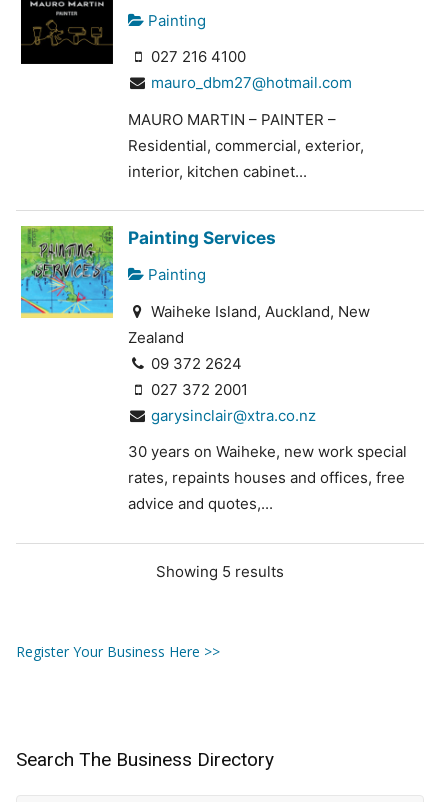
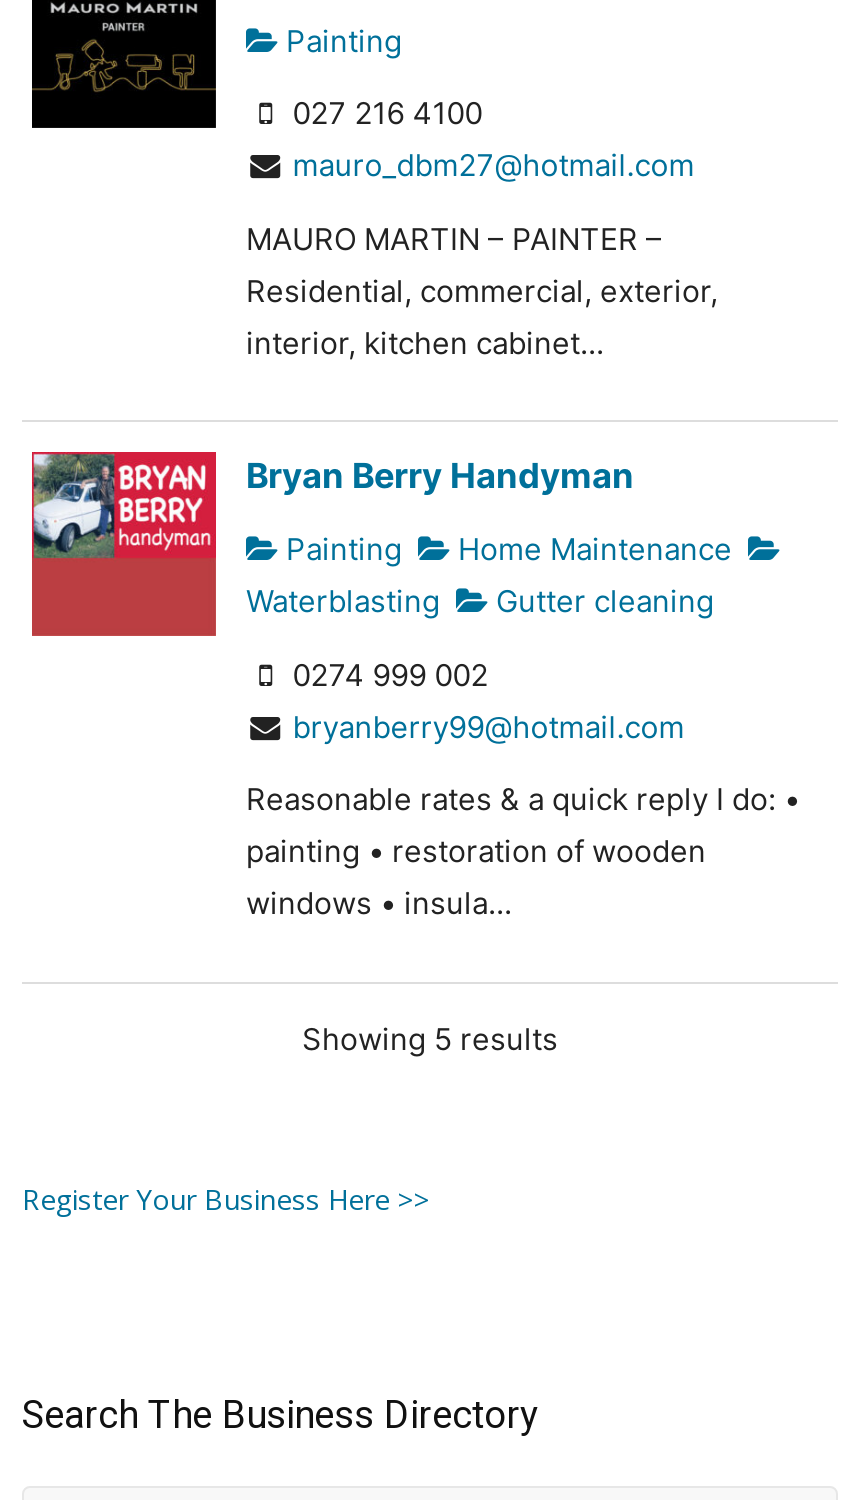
[20,225,276,319] [image] | Painting Services -> [30,450,634,638] [image] | Bryan Berry Handyman
[128,302,407,513] Waiheke Island, Auckland, New | Zealand | 09 372 2624 | 027 372 2001 | garysinclair@xtra.co.nz | 30 years on Waiheke, new work special | rates, repaints houses and offices, free | advice and quotes,... -> [246,531,800,923] Home Maintenance | Waterblasting | Gutter cleaning | 0274 999 002 | bryanberry99@hotmail.com | Reasonable rates & a quick reply I do: • | painting • restoration of wooden | windows • insula...

